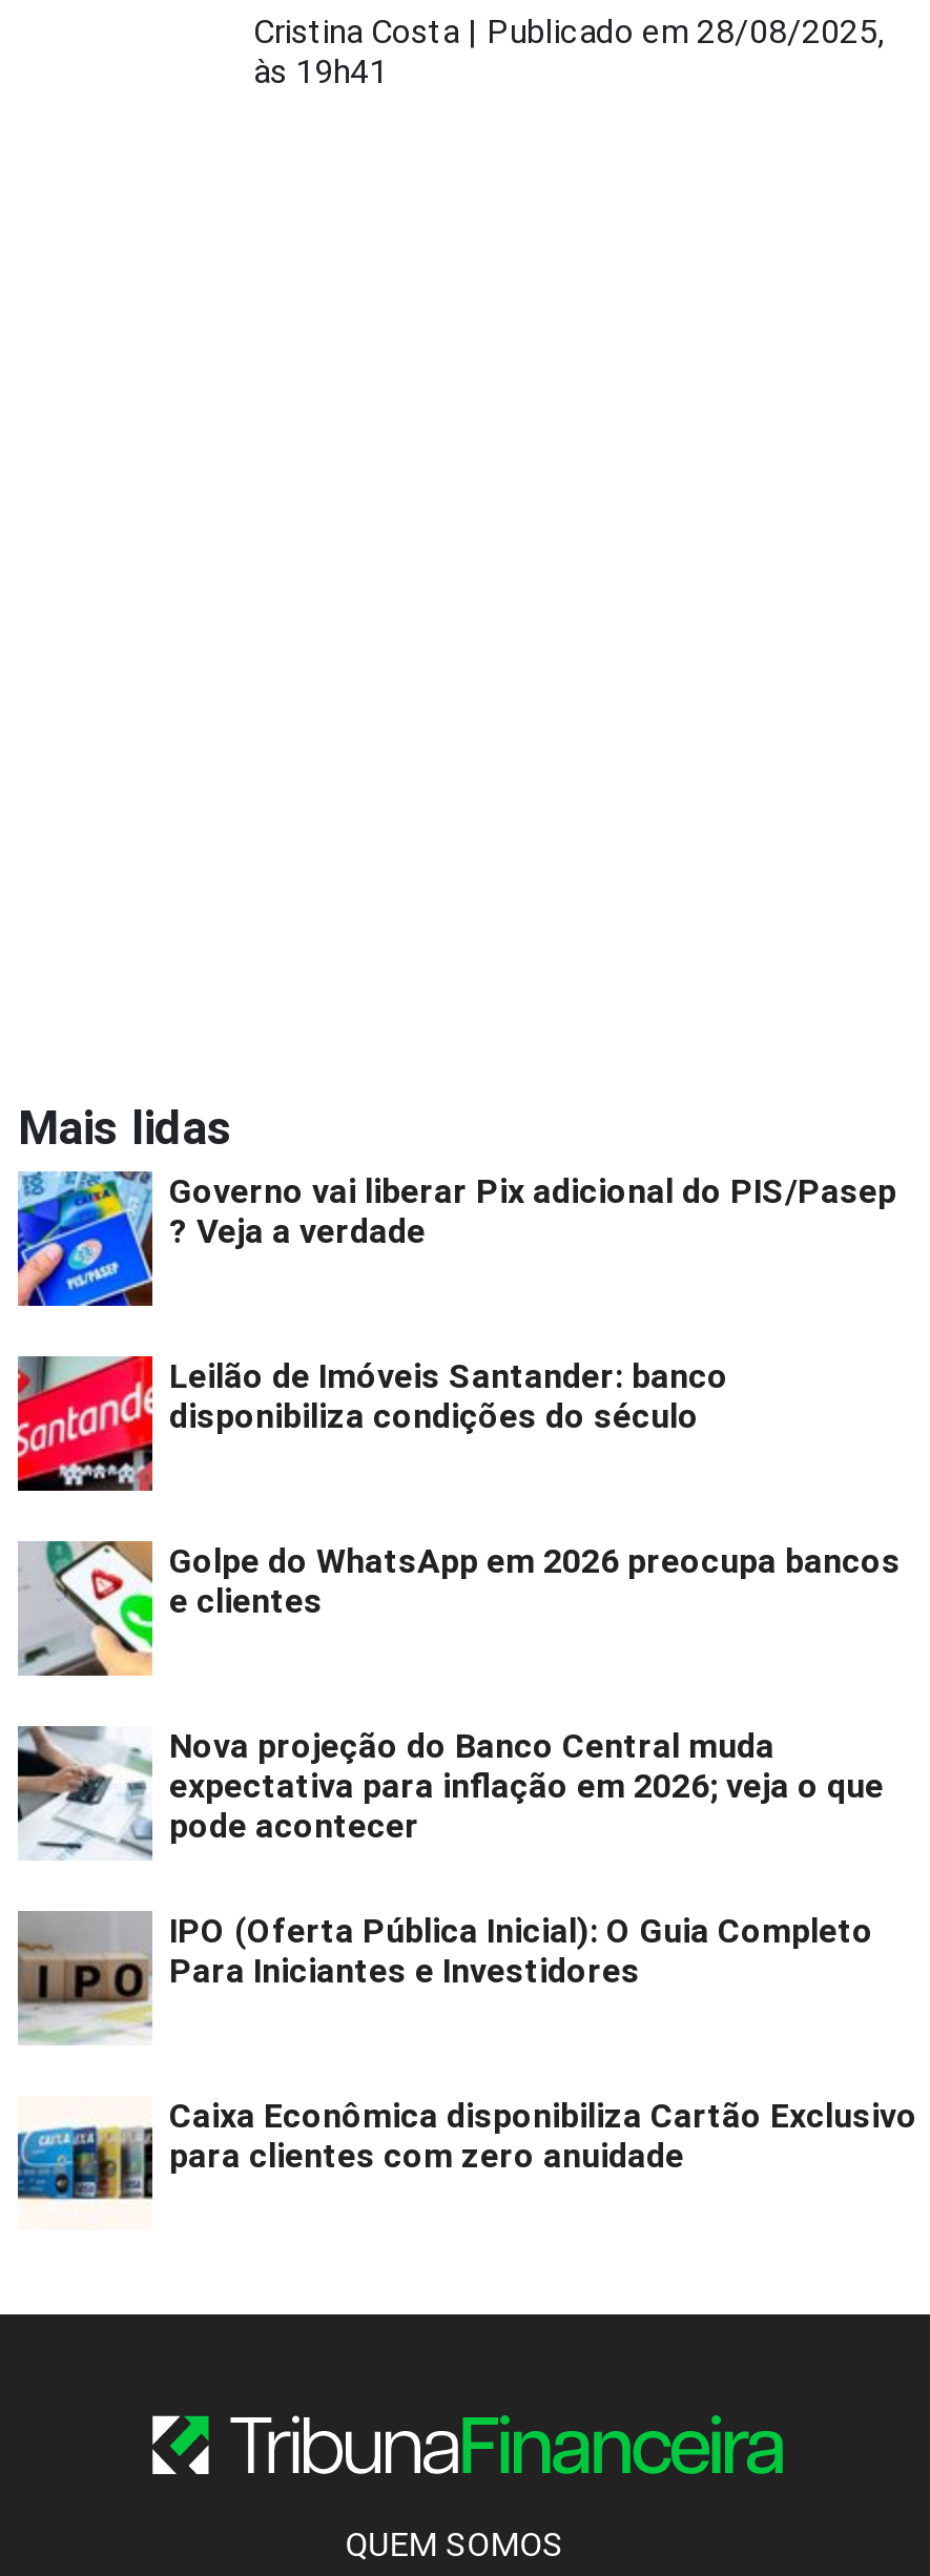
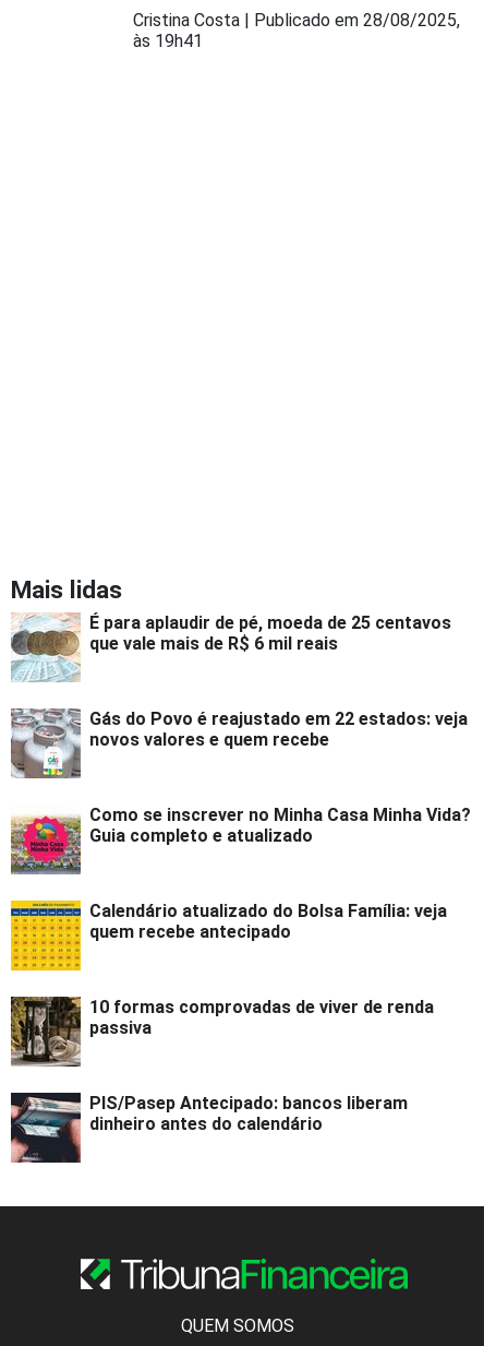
[16,1169,896,1308] [image] | Governo vai liberar Pix adicional do PIS/Pasep | ? Veja a verdade -> [10,612,451,682] [image] | É para aplaudir de pé, moeda de 25 centavos | que vale mais de R$ 6 mil reais
[16,1354,728,1493] [image] | Leilão de Imóveis Santander: banco | disponibiliza condições do século -> [10,707,468,779] [image] | Gás do Povo é reajustado em 22 estados: veja | novos valores e quem recebe
[18,1539,901,1678] [image] | Golpe do WhatsApp em 2026 preocupa bancos | e clientes -> [11,805,471,876] [image] | Como se inscrever no Minha Casa Minha Vida? | Guia completo e atualizado
[16,1724,884,1861] [image] | Nova projeção do Banco Central muda | expectativa para inflação em 2026; veja o que | pode acontecer -> [10,900,447,972] [image] | Calendário atualizado do Bolsa Família: veja | quem recebe antecipado
[18,1911,873,2045] [image] | IPO (Oferta Pública Inicial): O Guia Completo | Para Iniciantes e Investidores -> [11,996,434,1068] [image] | 10 formas comprovadas de viver de renda | passiva
[16,2096,917,2230] [image] | Caixa Econômica disponibiliza Cartão Exclusivo | para clientes com zero anuidade -> [10,1092,408,1164] [image] | PIS/Pasep Antecipado: bancos liberam | dinheiro antes do calendário

